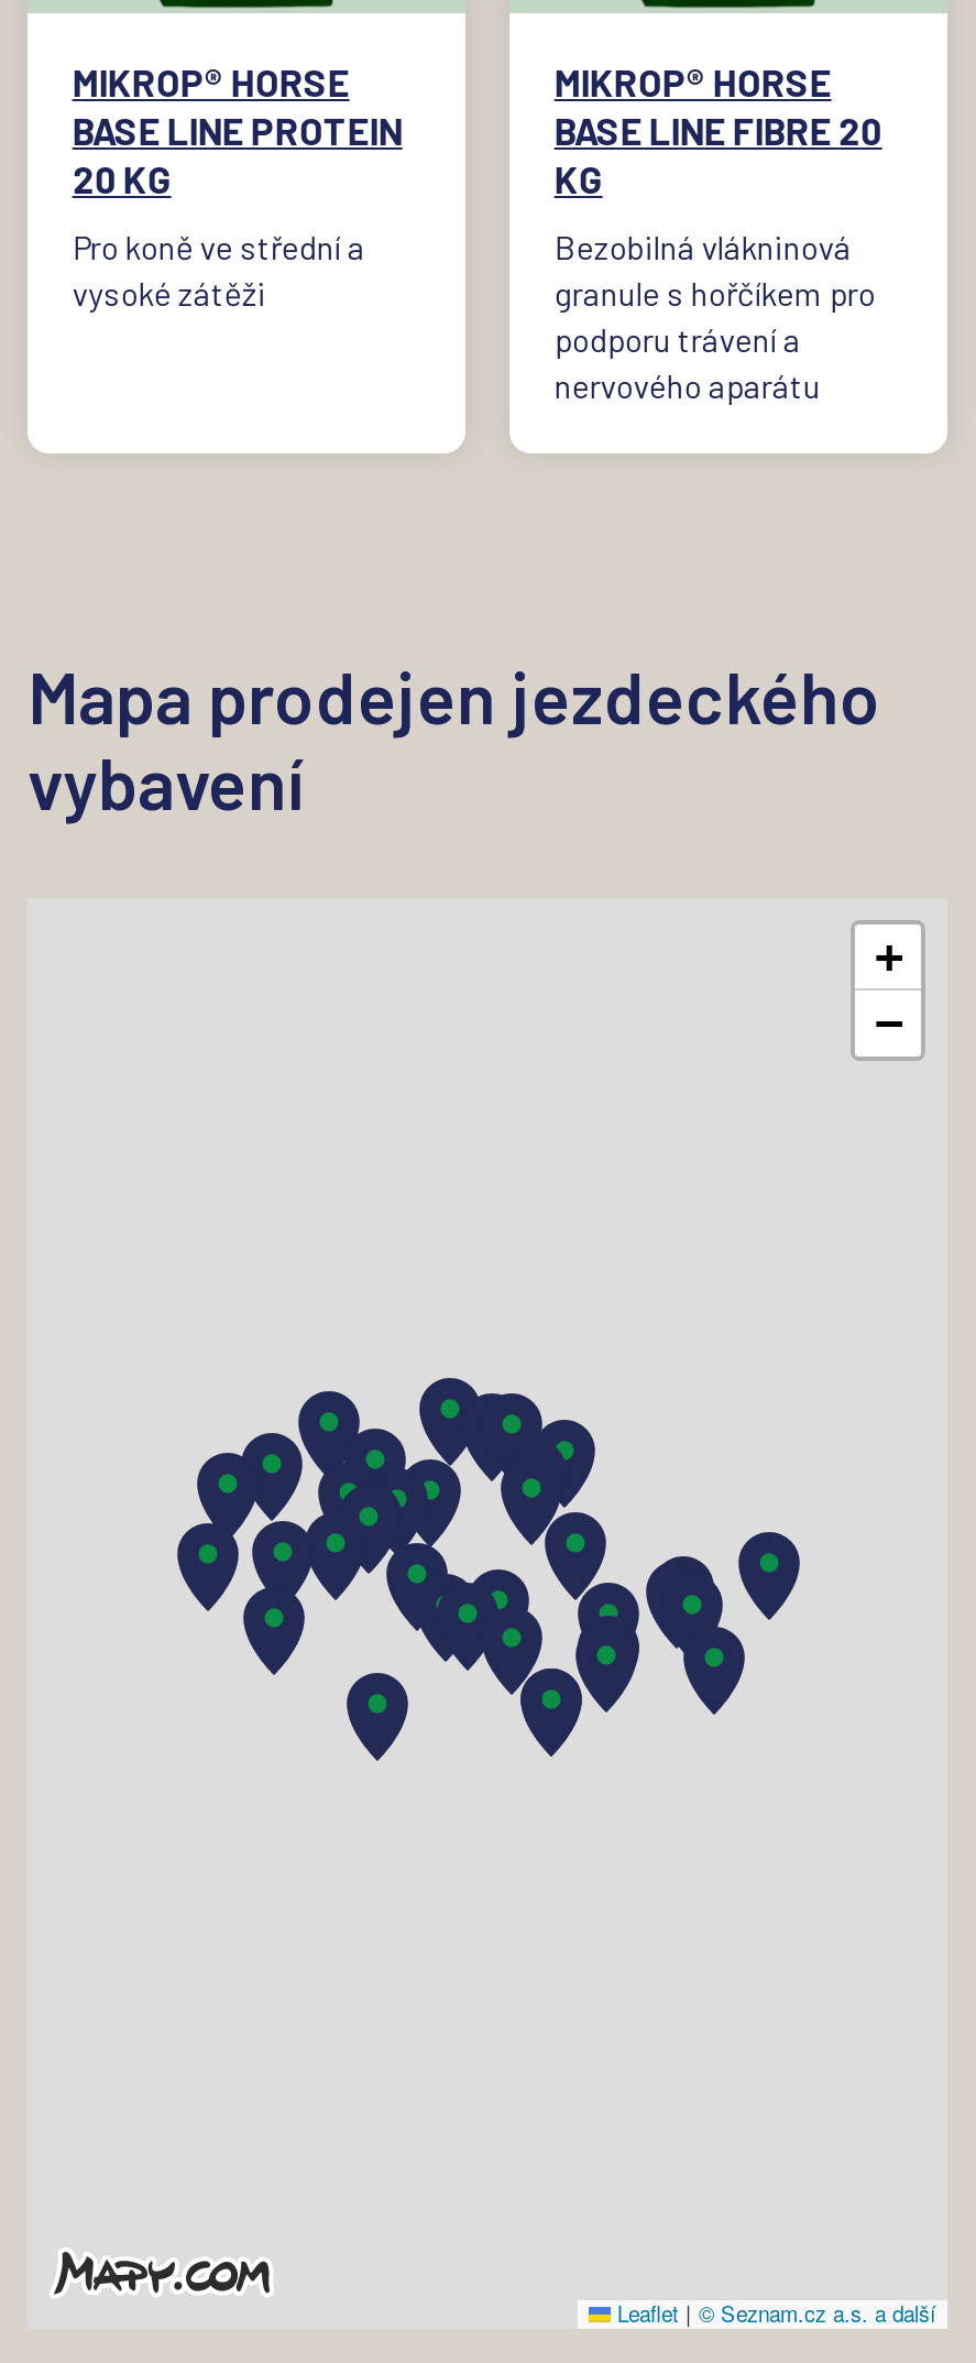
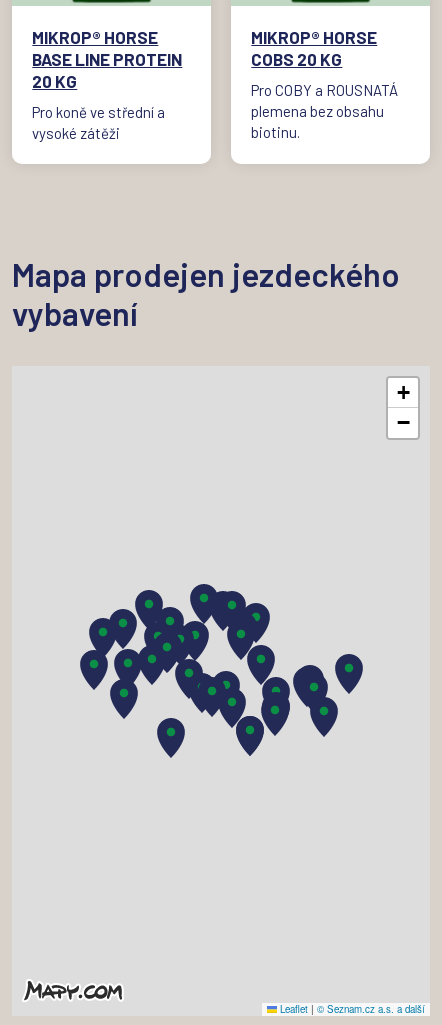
[554,108,882,201] BASE LINE FIBRE 20 | KG -> [251,49,342,69] COBS 20 KG
[554,227,875,405] Bezobilná vlákninová | granule s hořčíkem pro | podporu trávení a | nervového aparátu -> [251,81,398,141] Pro COBY a ROUSNATÁ | plemena bez obsahu | biotinu.

